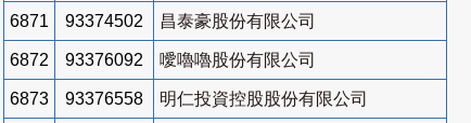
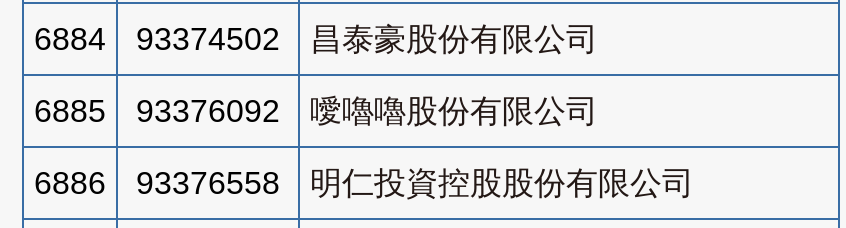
[10,12,316,30] 6871 93374502 昌泰豪股份有限公司 -> [34,22,598,56] 6884 93374502 昌泰豪股份有限公司
[10,51,316,69] 6872 93376092 噯嚕嚕股份有限公司 -> [34,94,598,128] 6885 93376092 噯嚕嚕股份有限公司
[10,89,368,108] 6873 93376558 明仁投資控股股份有限公司 -> [34,166,694,200] 6886 93376558 明仁投資控股股份有限公司

